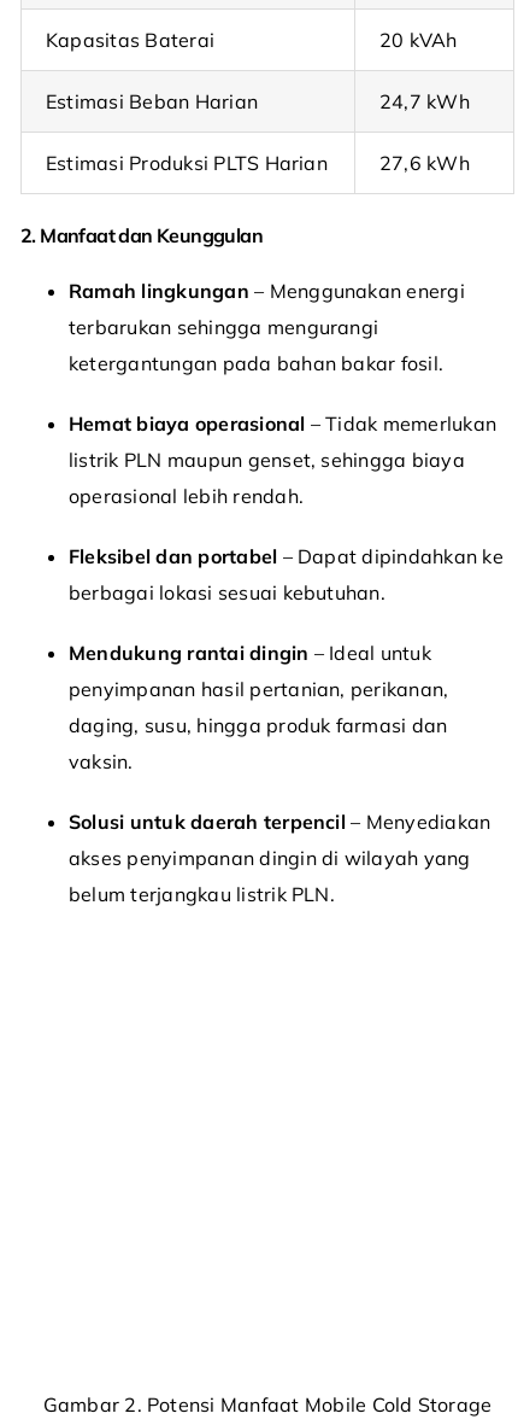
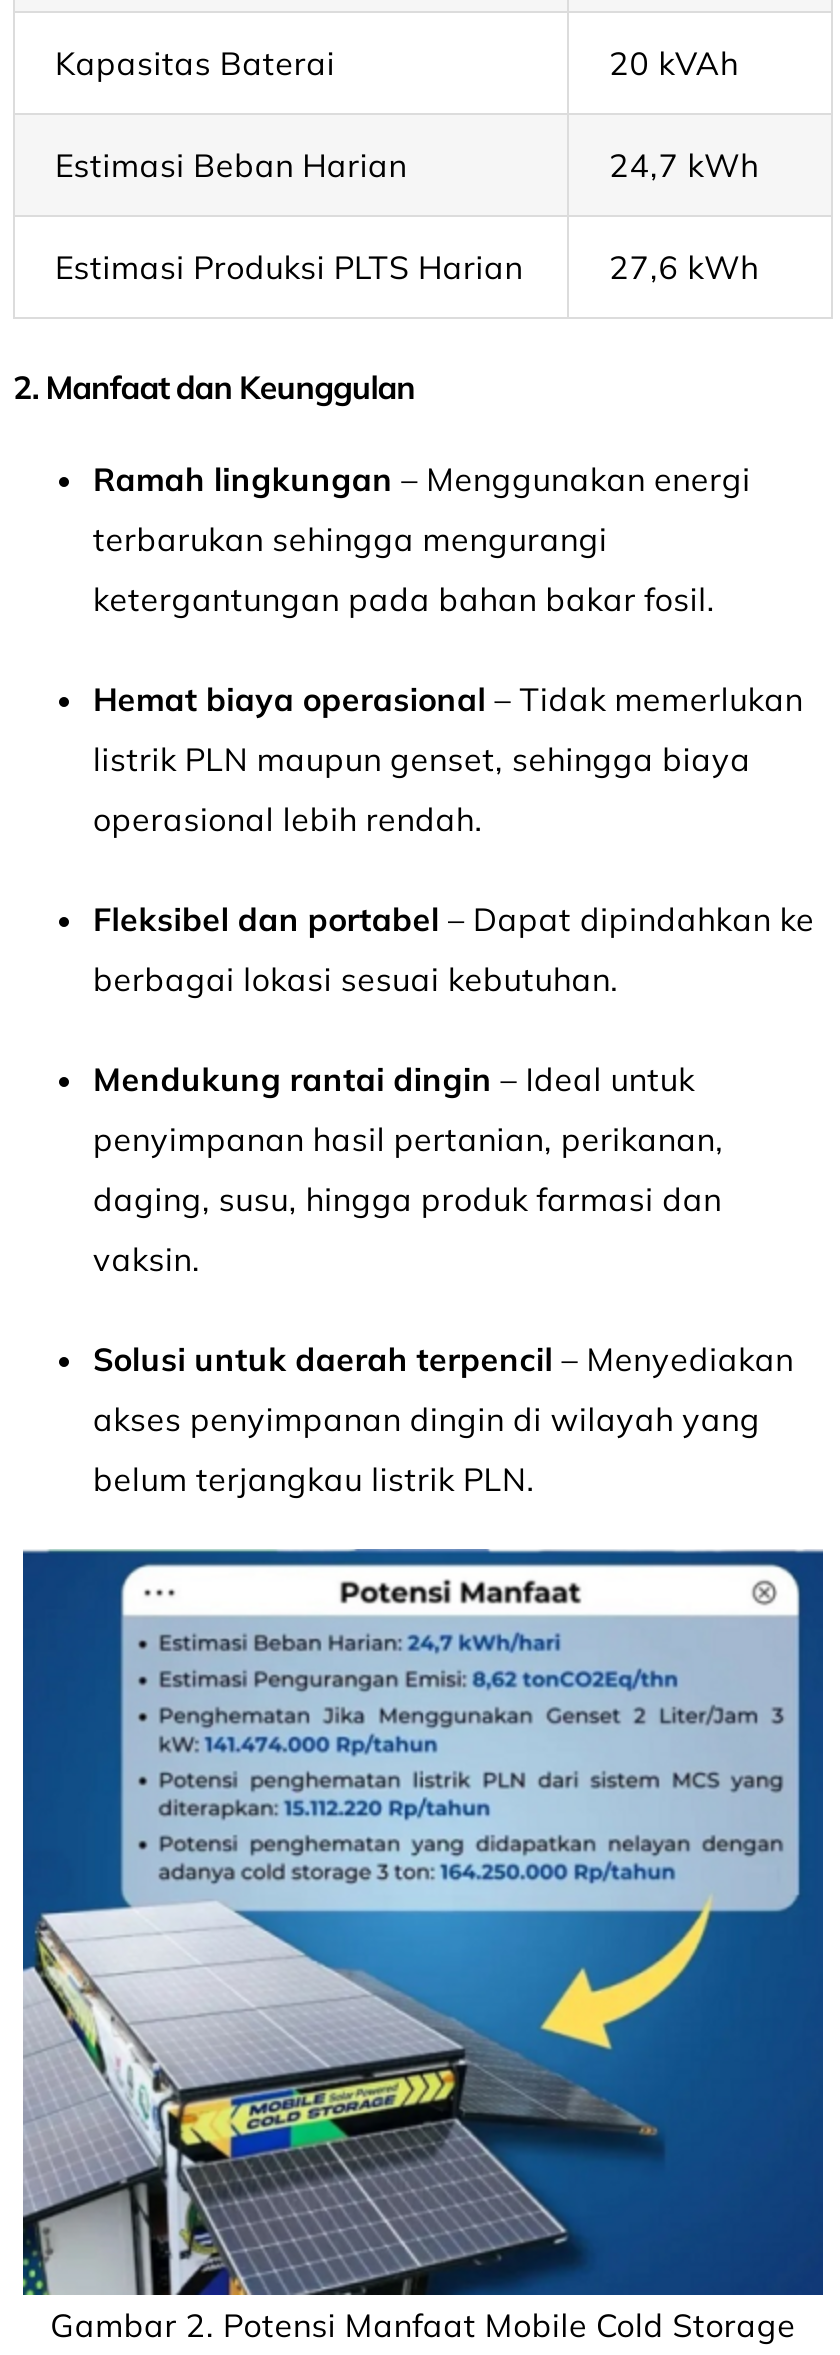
none -> [21,1547,825,2297] [image]

